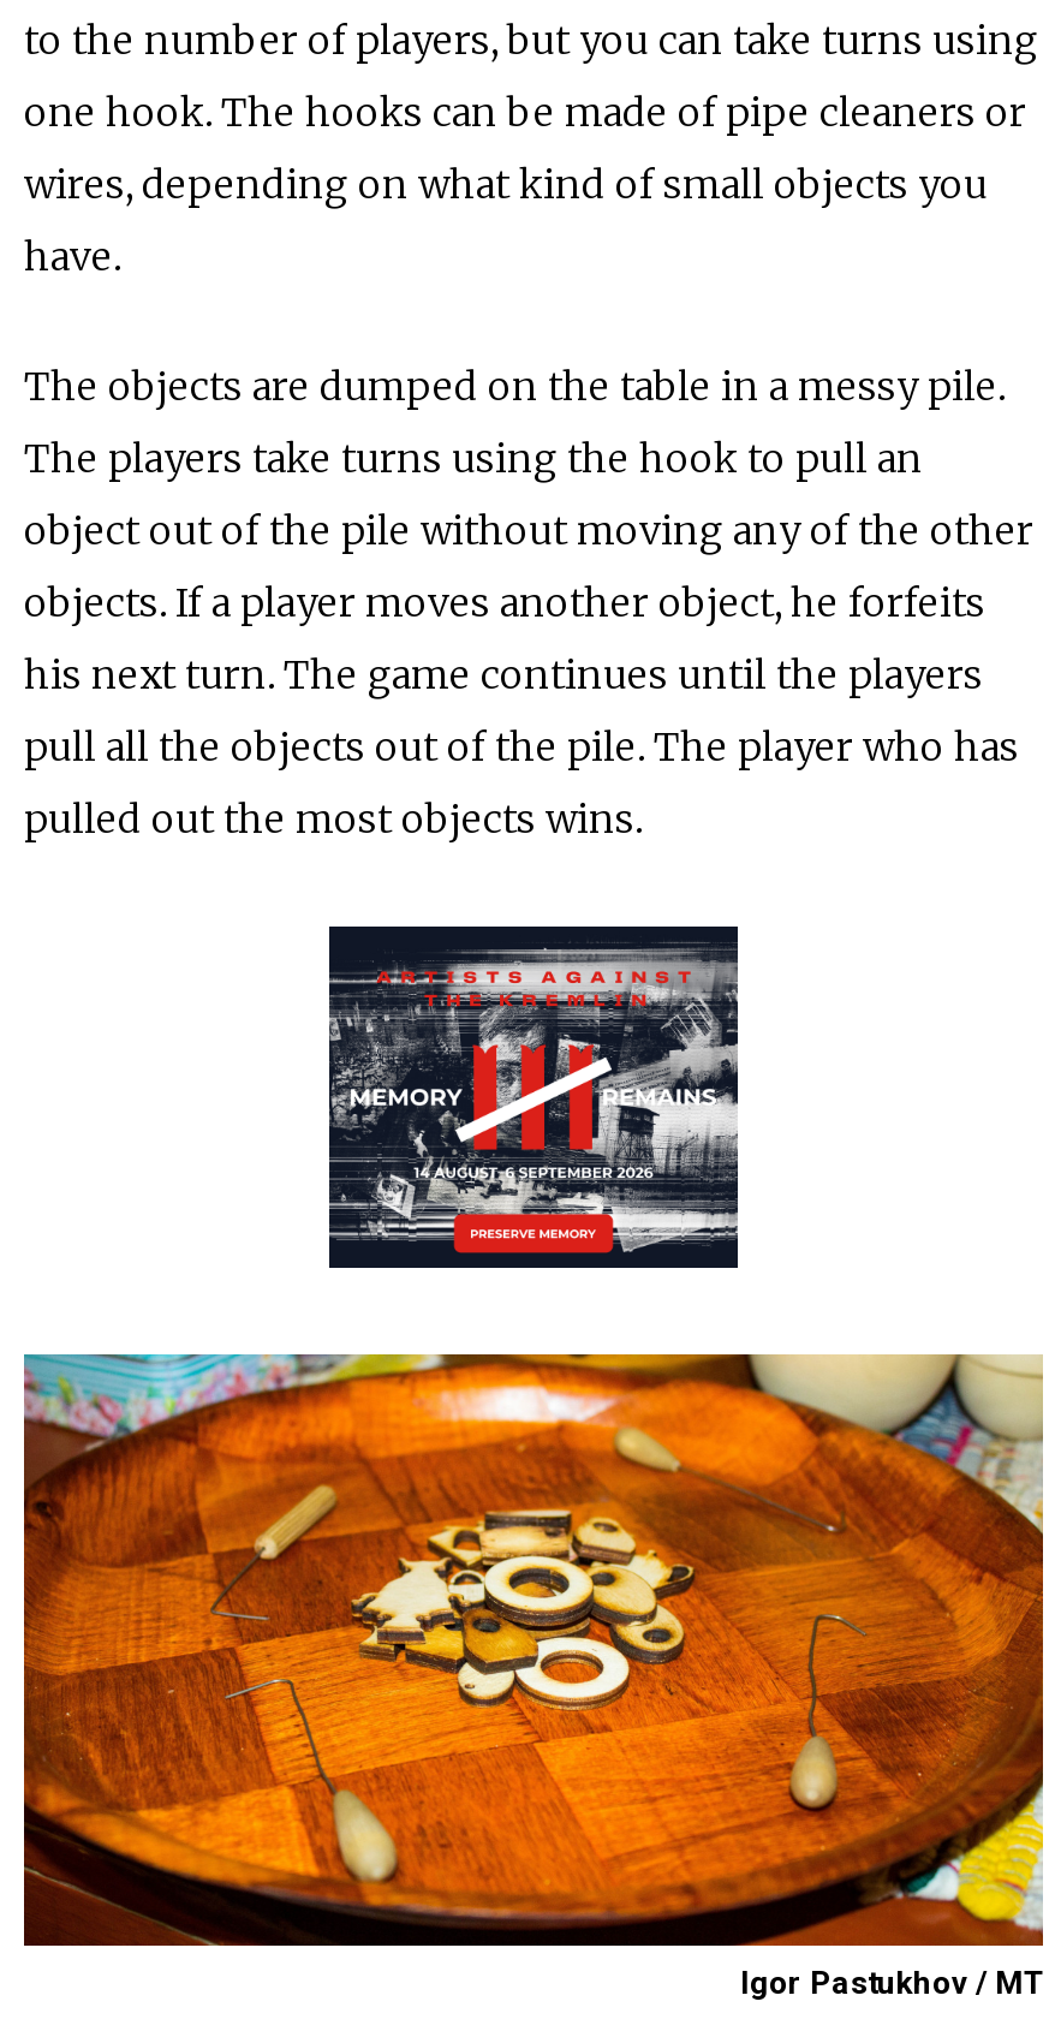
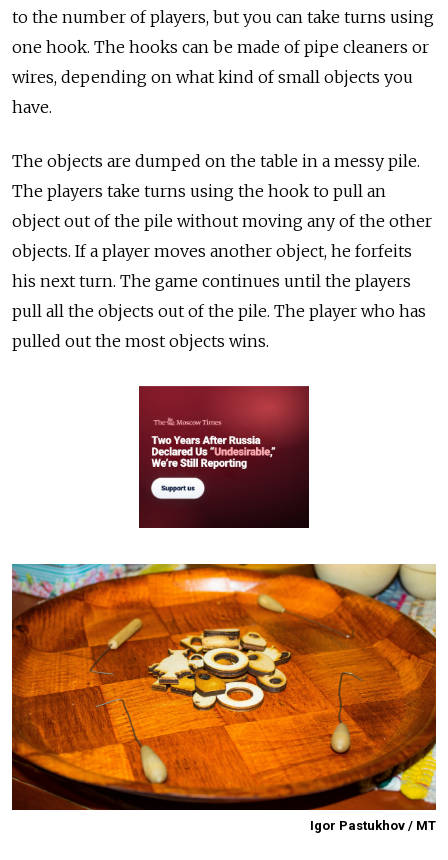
[327,924,738,1268] [image] -> [138,385,310,528] [image]

